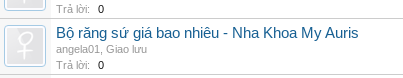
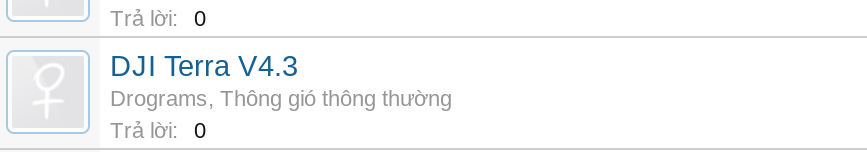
[56,25,359,55] Bộ răng sứ giá bao nhiêu - Nha Khoa My Auris | angela01, Giao lưu -> [110,50,452,110] DJI Terra V4.3 | Drograms, Thông gió thông thường

